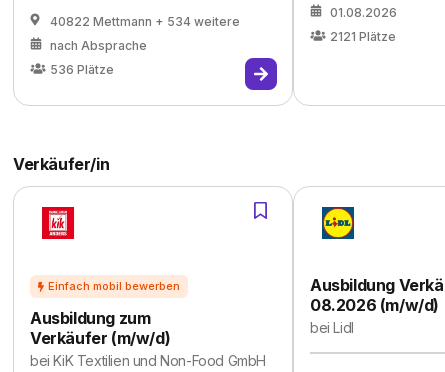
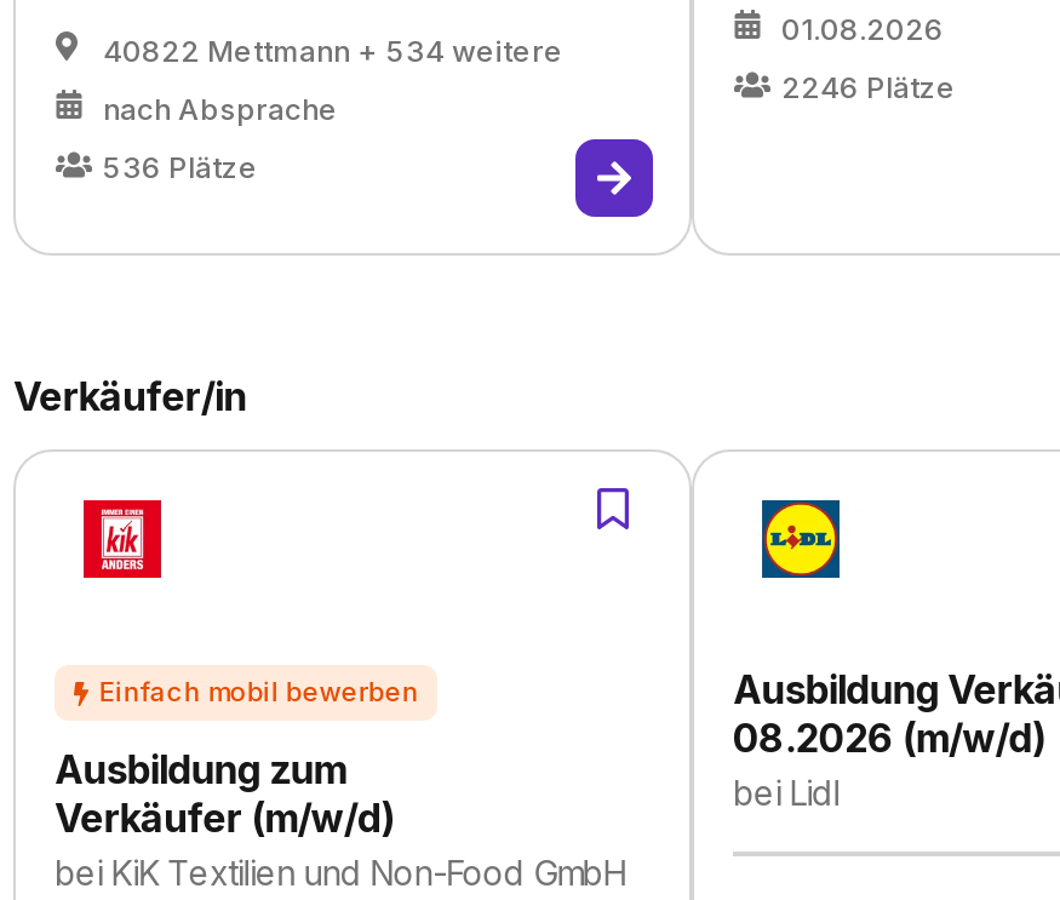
[330,29,396,44] 2121 Plätze -> [781,69,956,105] 2246 Plätze

